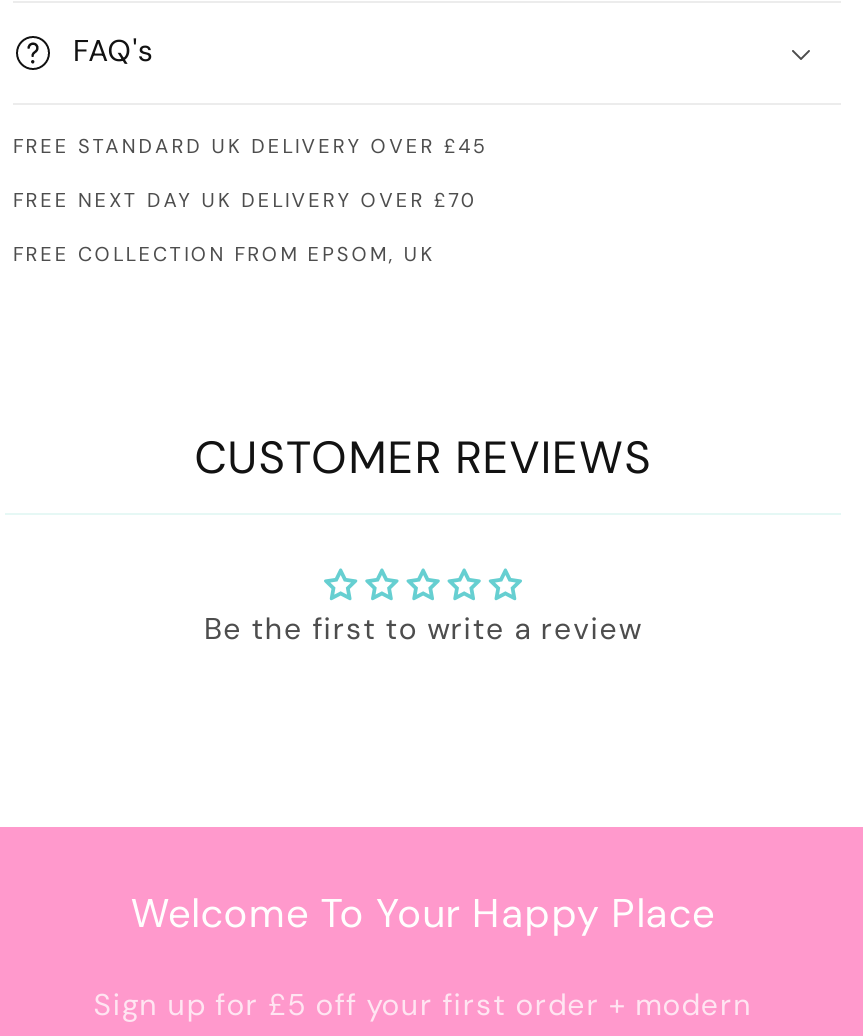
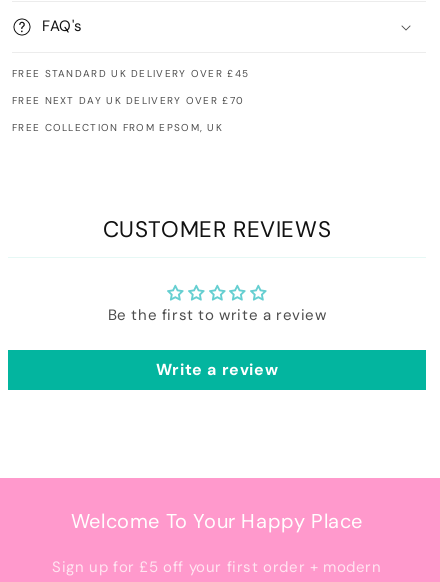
none -> [156,359,278,380] Write a review

